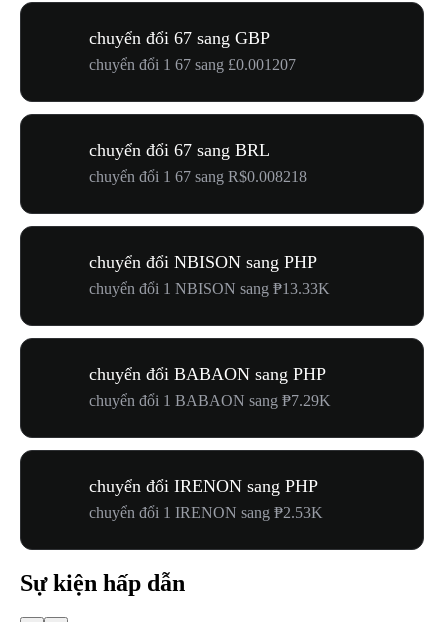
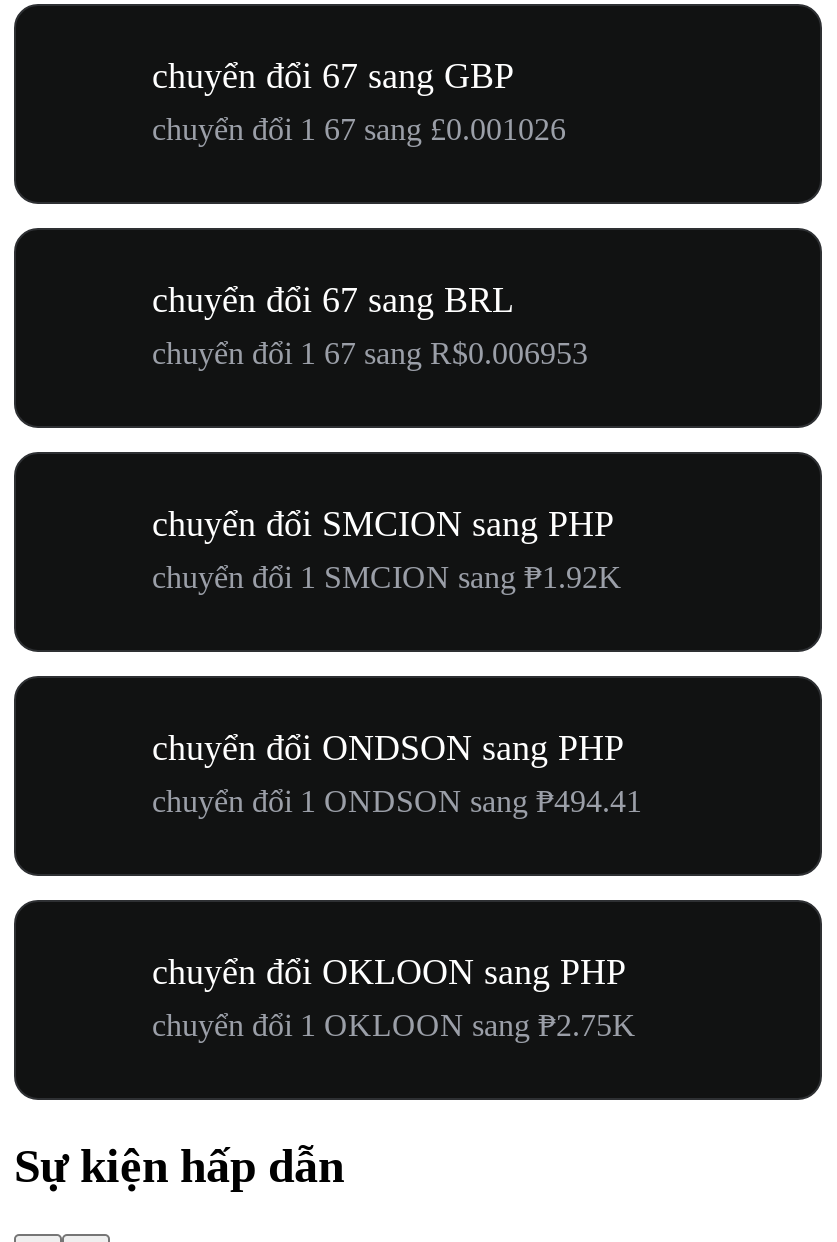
[89,56,296,73] chuyển đổi 1 67 sang £0.001207 -> [152,112,566,146] chuyển đổi 1 67 sang £0.001026
[89,168,307,185] chuyển đổi 1 67 sang R$0.008218 -> [152,336,588,370] chuyển đổi 1 67 sang R$0.006953
[89,252,317,272] chuyển đổi NBISON sang PHP -> [152,504,614,544] chuyển đổi SMCION sang PHP
[89,280,330,297] chuyển đổi 1 NBISON sang ₱13.33K -> [152,560,622,594] chuyển đổi 1 SMCION sang ₱1.92K
[89,364,326,384] chuyển đổi BABAON sang PHP -> [152,728,624,768] chuyển đổi ONDSON sang PHP
[89,392,331,409] chuyển đổi 1 BABAON sang ₱7.29K -> [152,784,642,818] chuyển đổi 1 ONDSON sang ₱494.41
[89,476,318,496] chuyển đổi IRENON sang PHP -> [152,952,626,992] chuyển đổi OKLOON sang PHP
[89,504,323,521] chuyển đổi 1 IRENON sang ₱2.53K -> [152,1008,636,1042] chuyển đổi 1 OKLOON sang ₱2.75K

